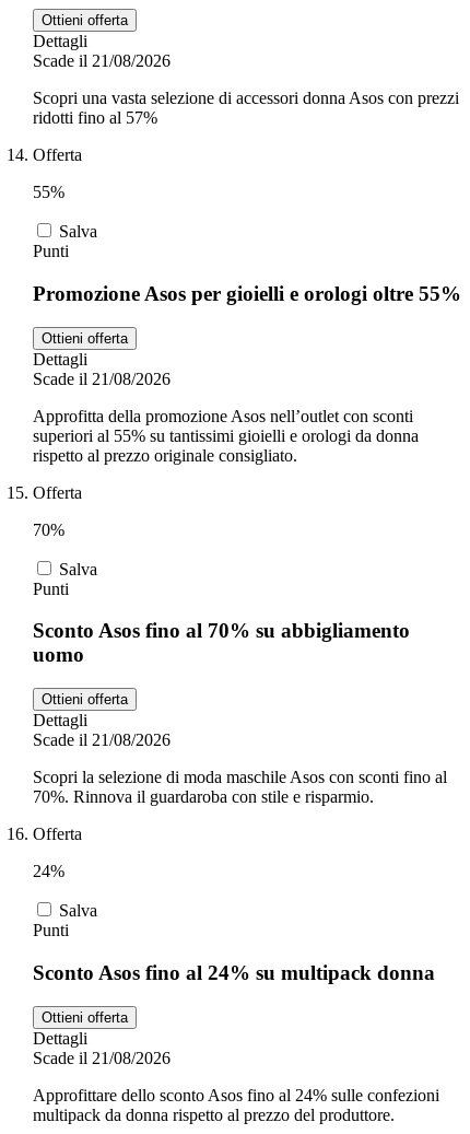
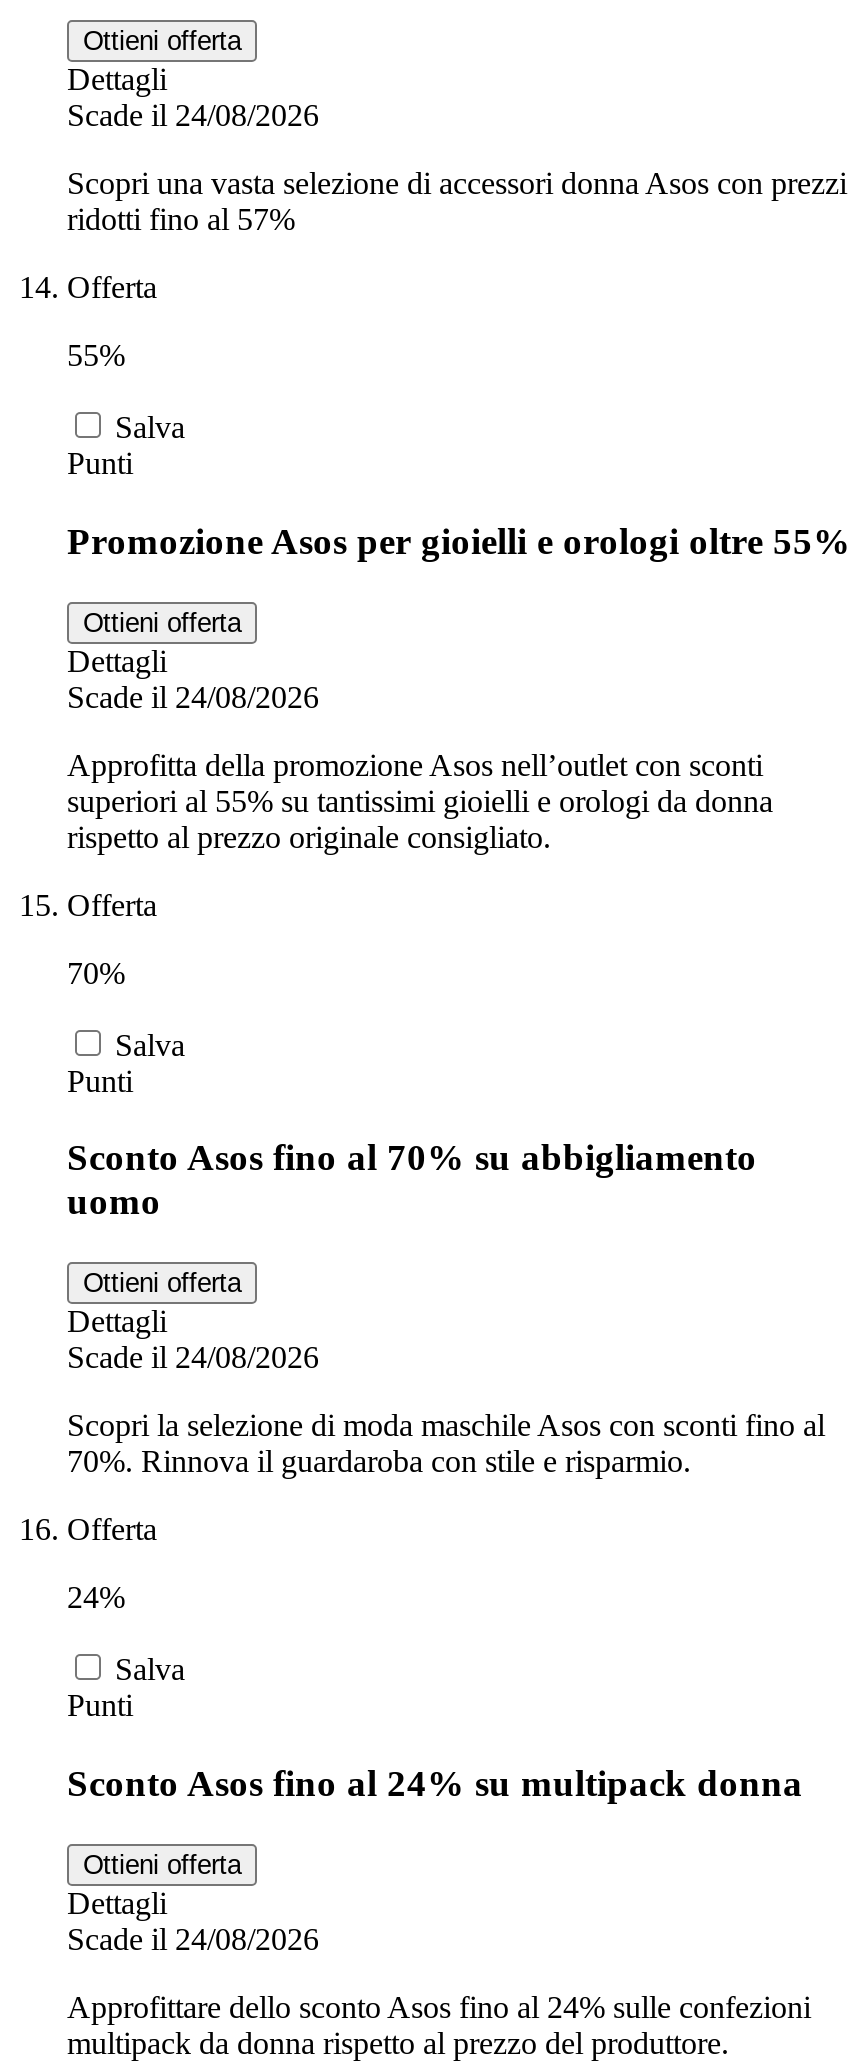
[33,52,171,70] Scade il 21/08/2026 -> [67,98,319,132] Scade il 24/08/2026
[33,369,171,388] Scade il 21/08/2026 -> [67,679,319,713] Scade il 24/08/2026
[33,731,171,749] Scade il 21/08/2026 -> [67,1340,319,1374] Scade il 24/08/2026
[33,1048,171,1067] Scade il 21/08/2026 -> [67,1921,319,1955] Scade il 24/08/2026

